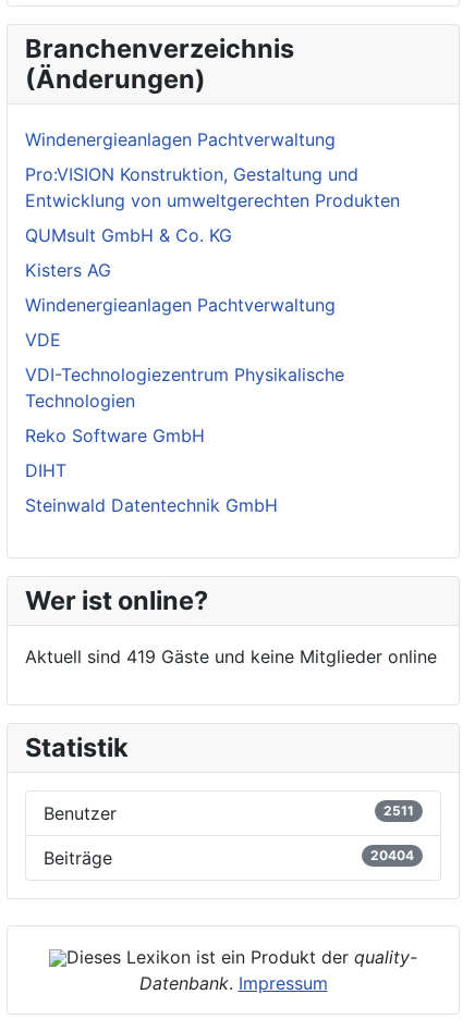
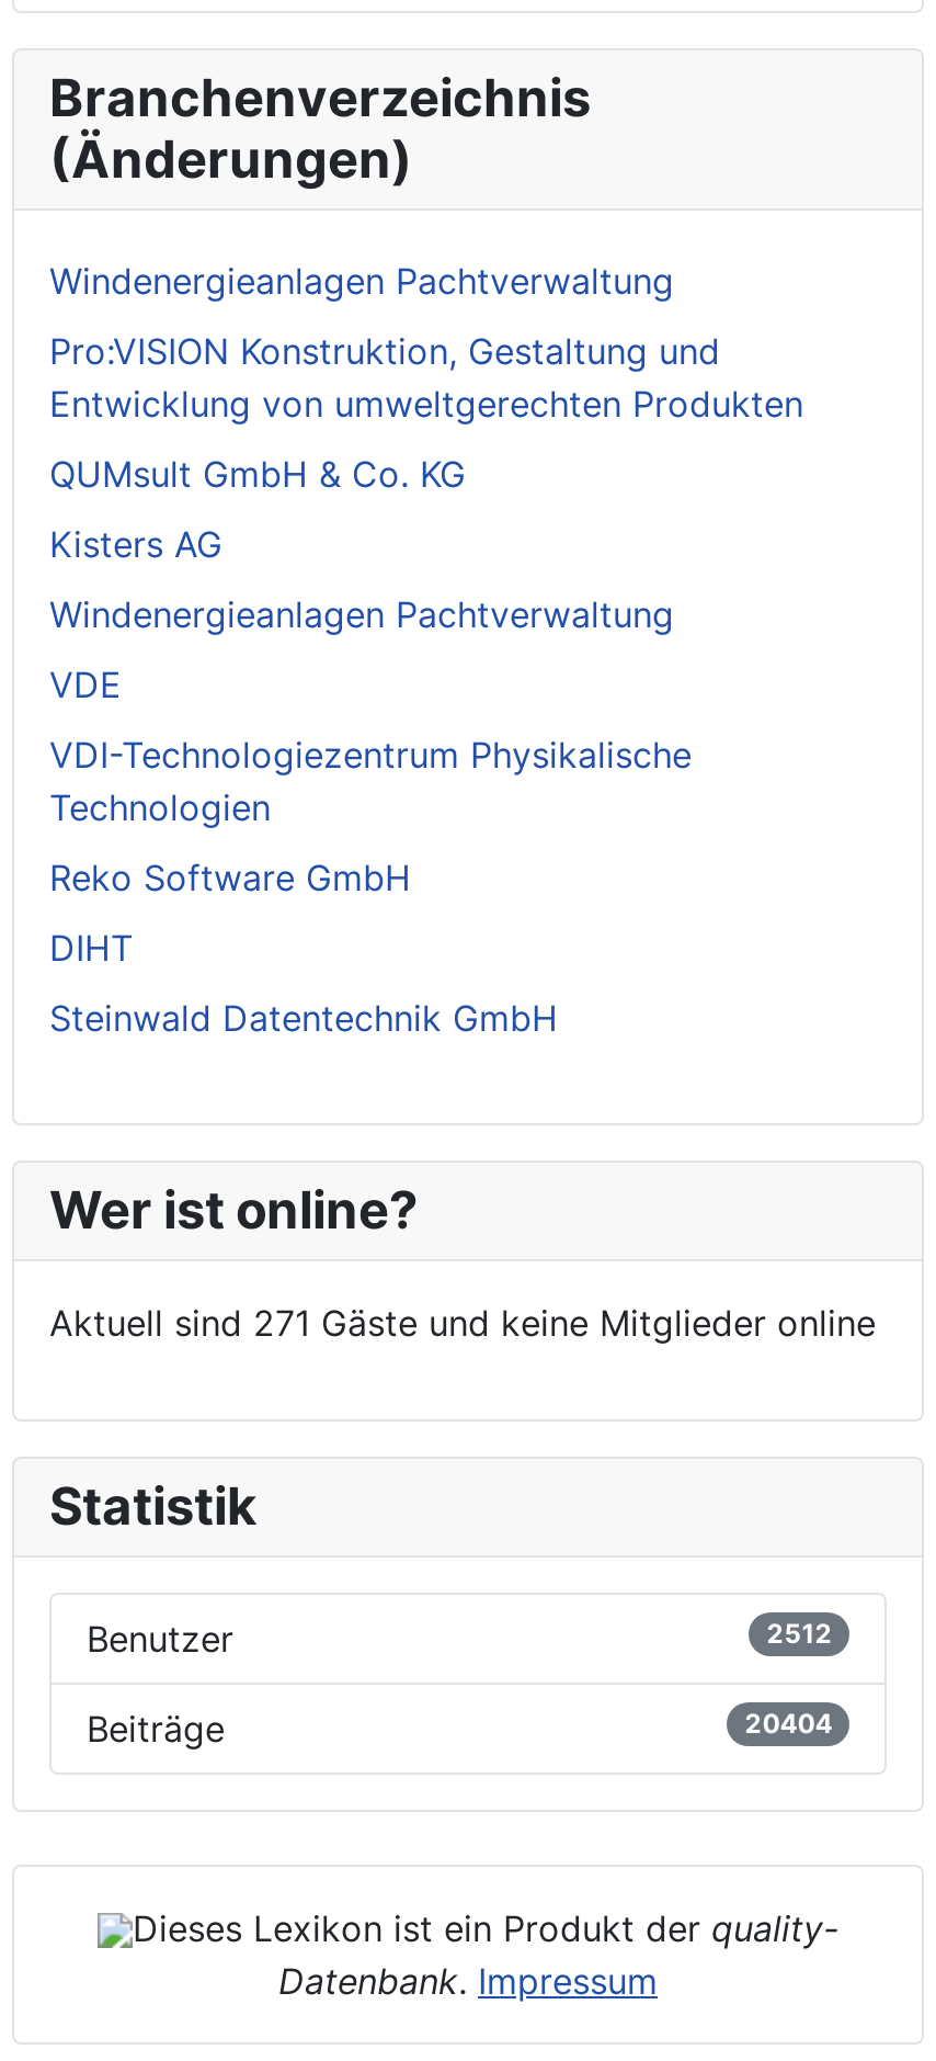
[25,645,437,667] Aktuell sind 419 Gäste und keine Mitglieder online -> [49,1300,876,1344] Aktuell sind 271 Gäste und keine Mitglieder online
[384,802,414,819] 2511 -> [767,1617,832,1649] 2512

